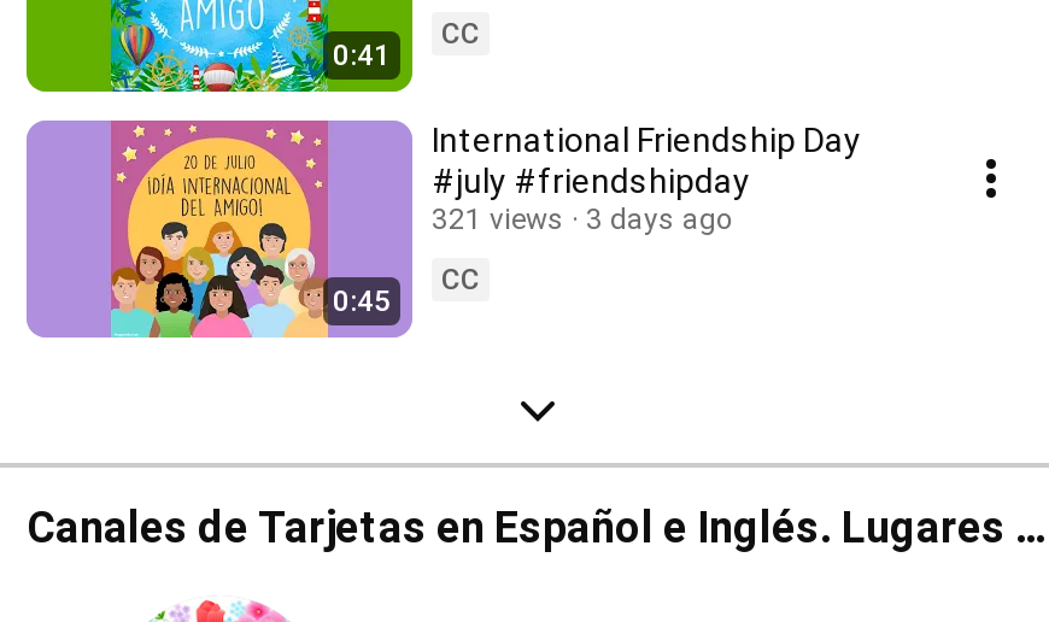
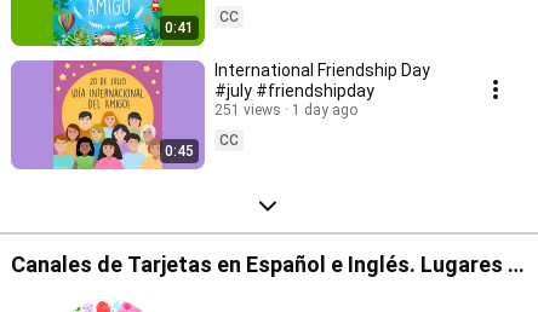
[432,203,564,236] 321 views -> [214,102,281,119] 251 views
[586,203,733,236] 3 days ago -> [292,102,357,119] 1 day ago

